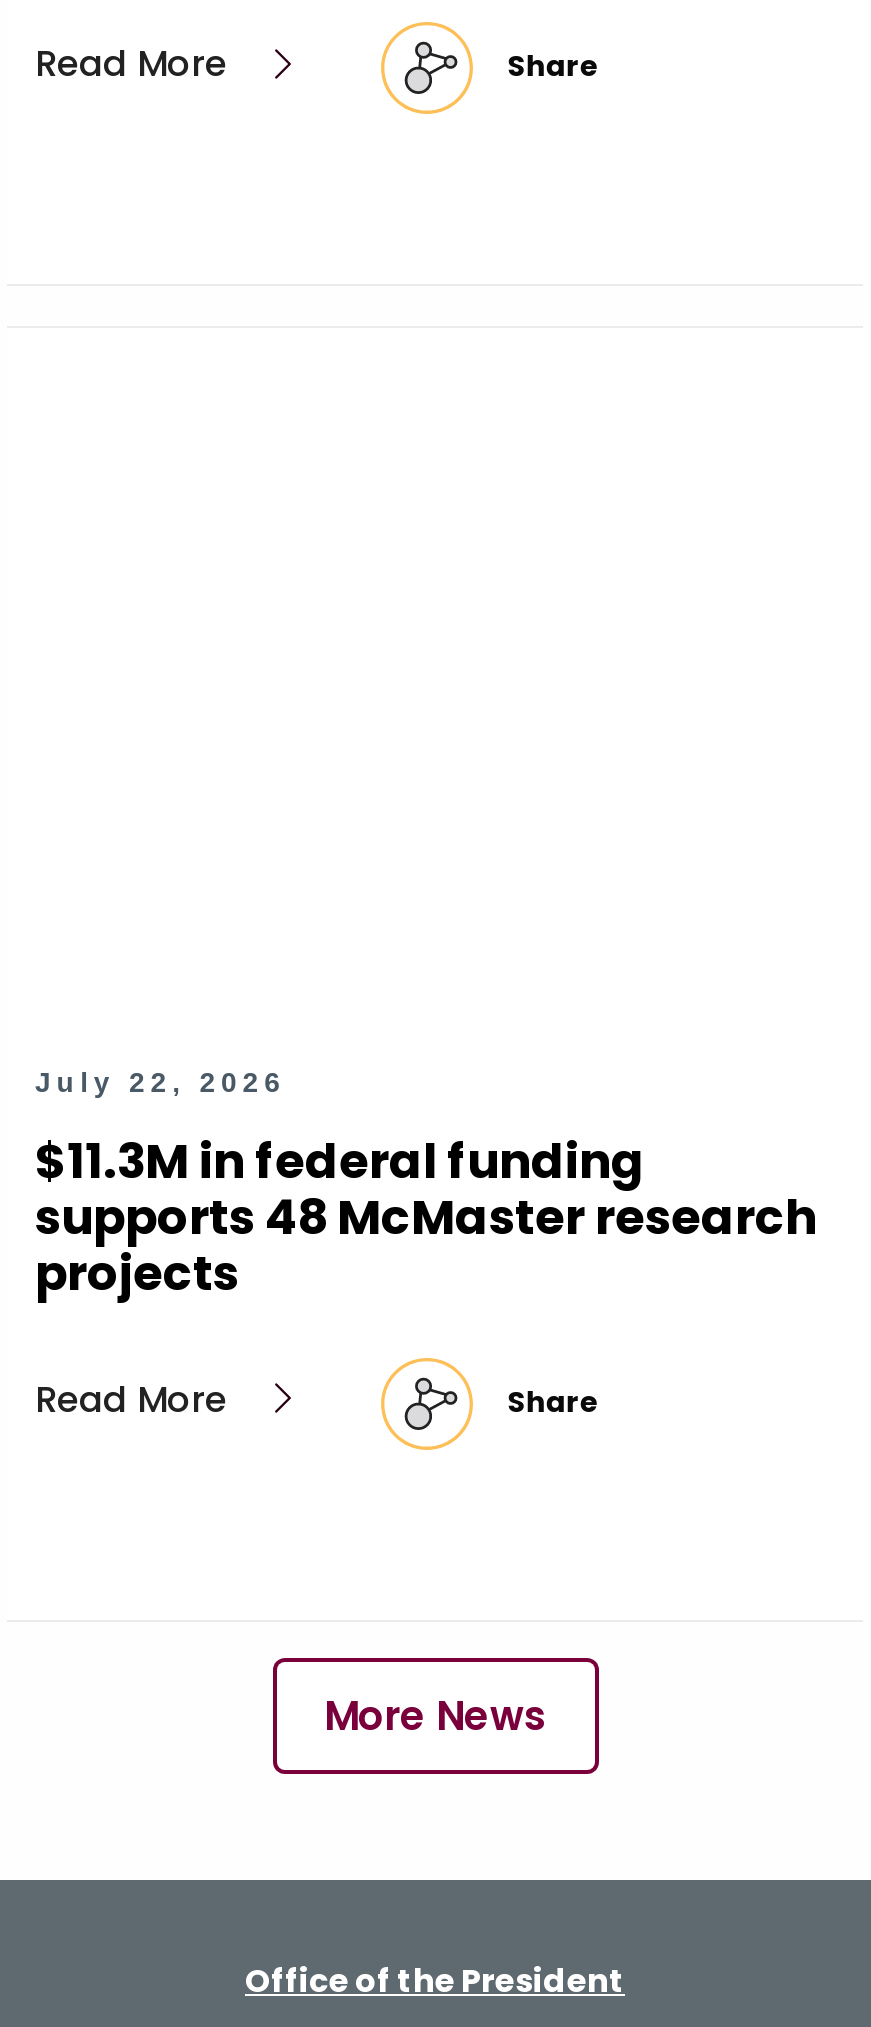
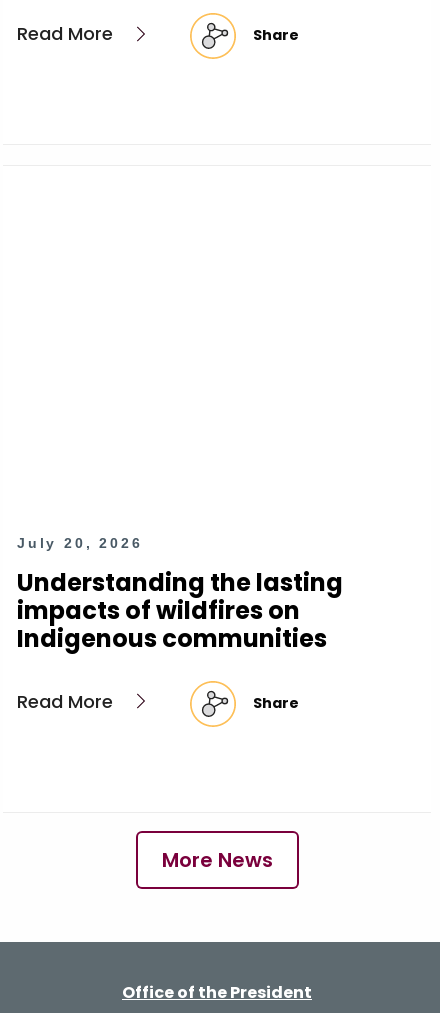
[35,1066,286,1098] July 22, 2026 -> [17,535,142,551] July 20, 2026
[35,1128,817,1306] $11.3M in federal funding | supports 48 McMaster research | projects -> [17,566,343,655] Understanding the lasting | impacts of wildfires on | Indigenous communities

